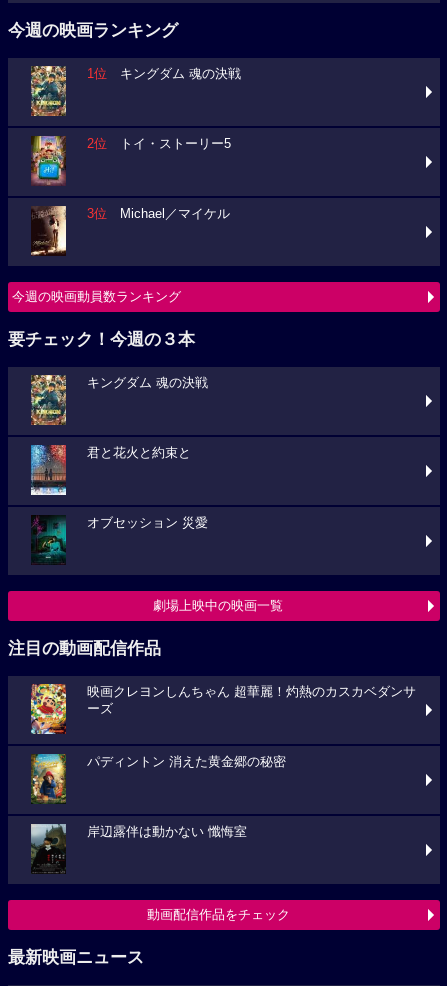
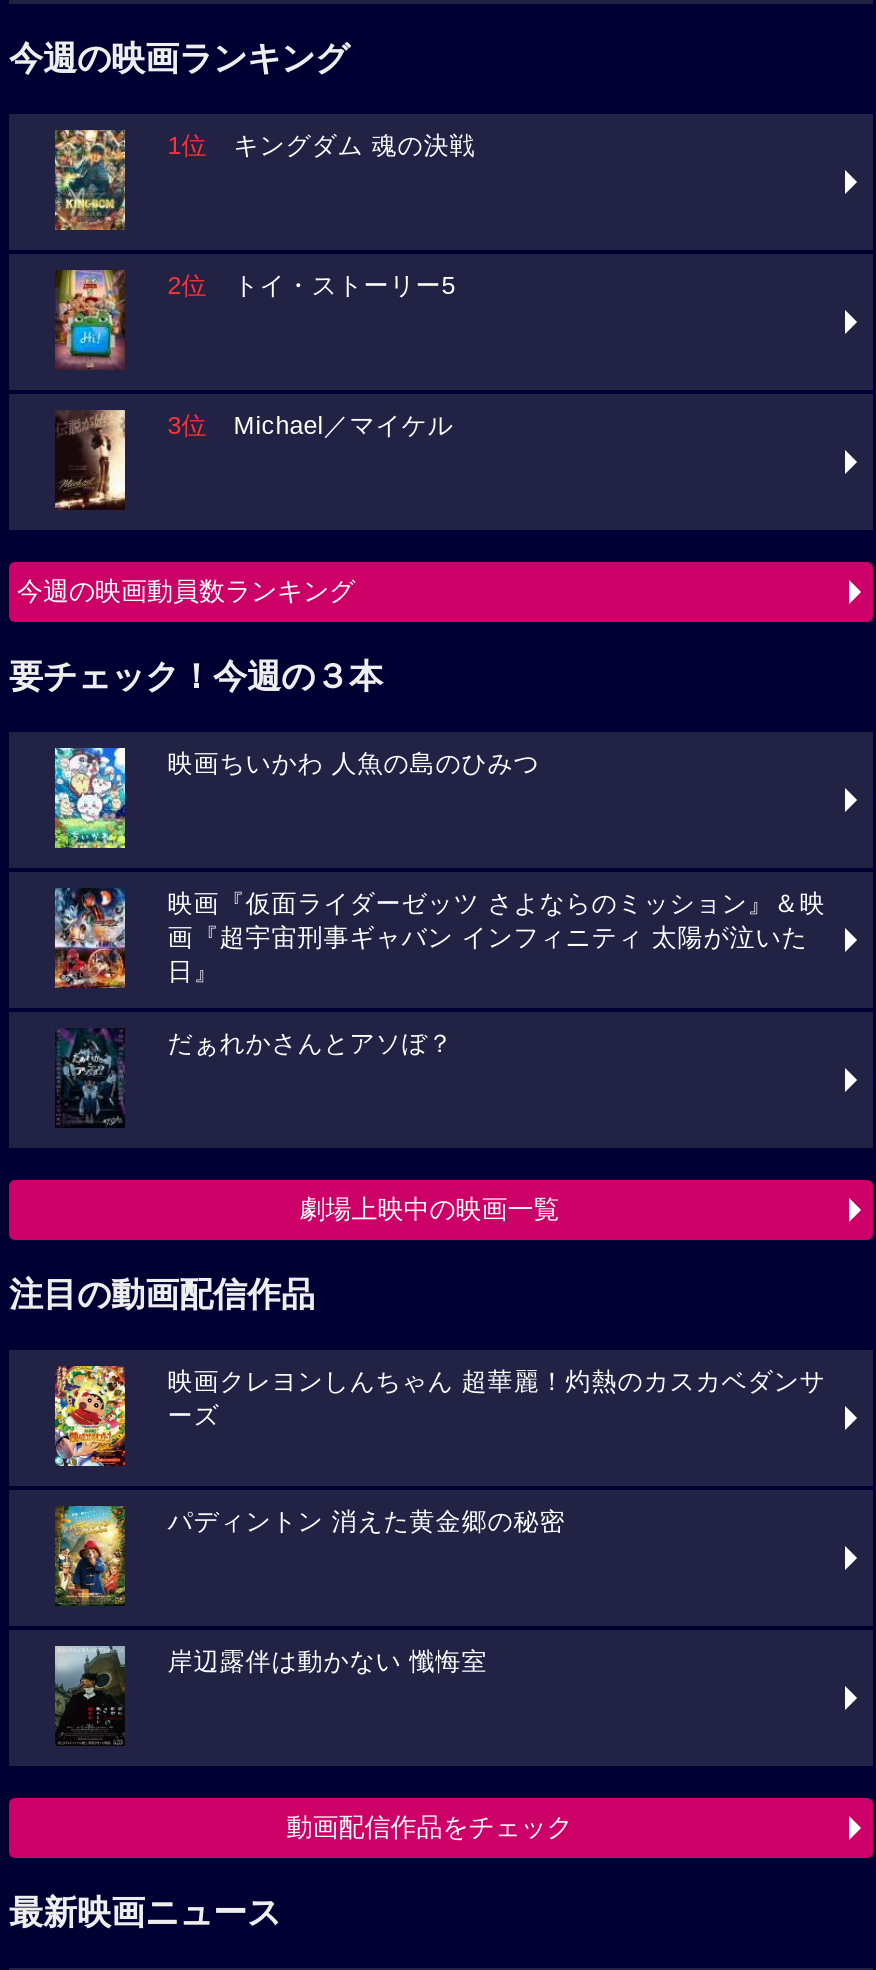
[30,374,208,426] [image] | キングダム 魂の決戦 -> [53,746,540,850] [image] | 映画ちいかわ 人魚の島のひみつ
[30,444,191,496] [image] | 君と花火と約束と -> [53,888,826,988] [image] | 映画『仮面ライダーゼッツ さよならのミッション』＆映 | 画『超宇宙刑事ギャバン インフィニティ 太陽が泣いた | 日』
[31,515,208,562] [image] | オブセッション 災愛 -> [57,1028,454,1124] [image] | だぁれかさんとアソぼ？

